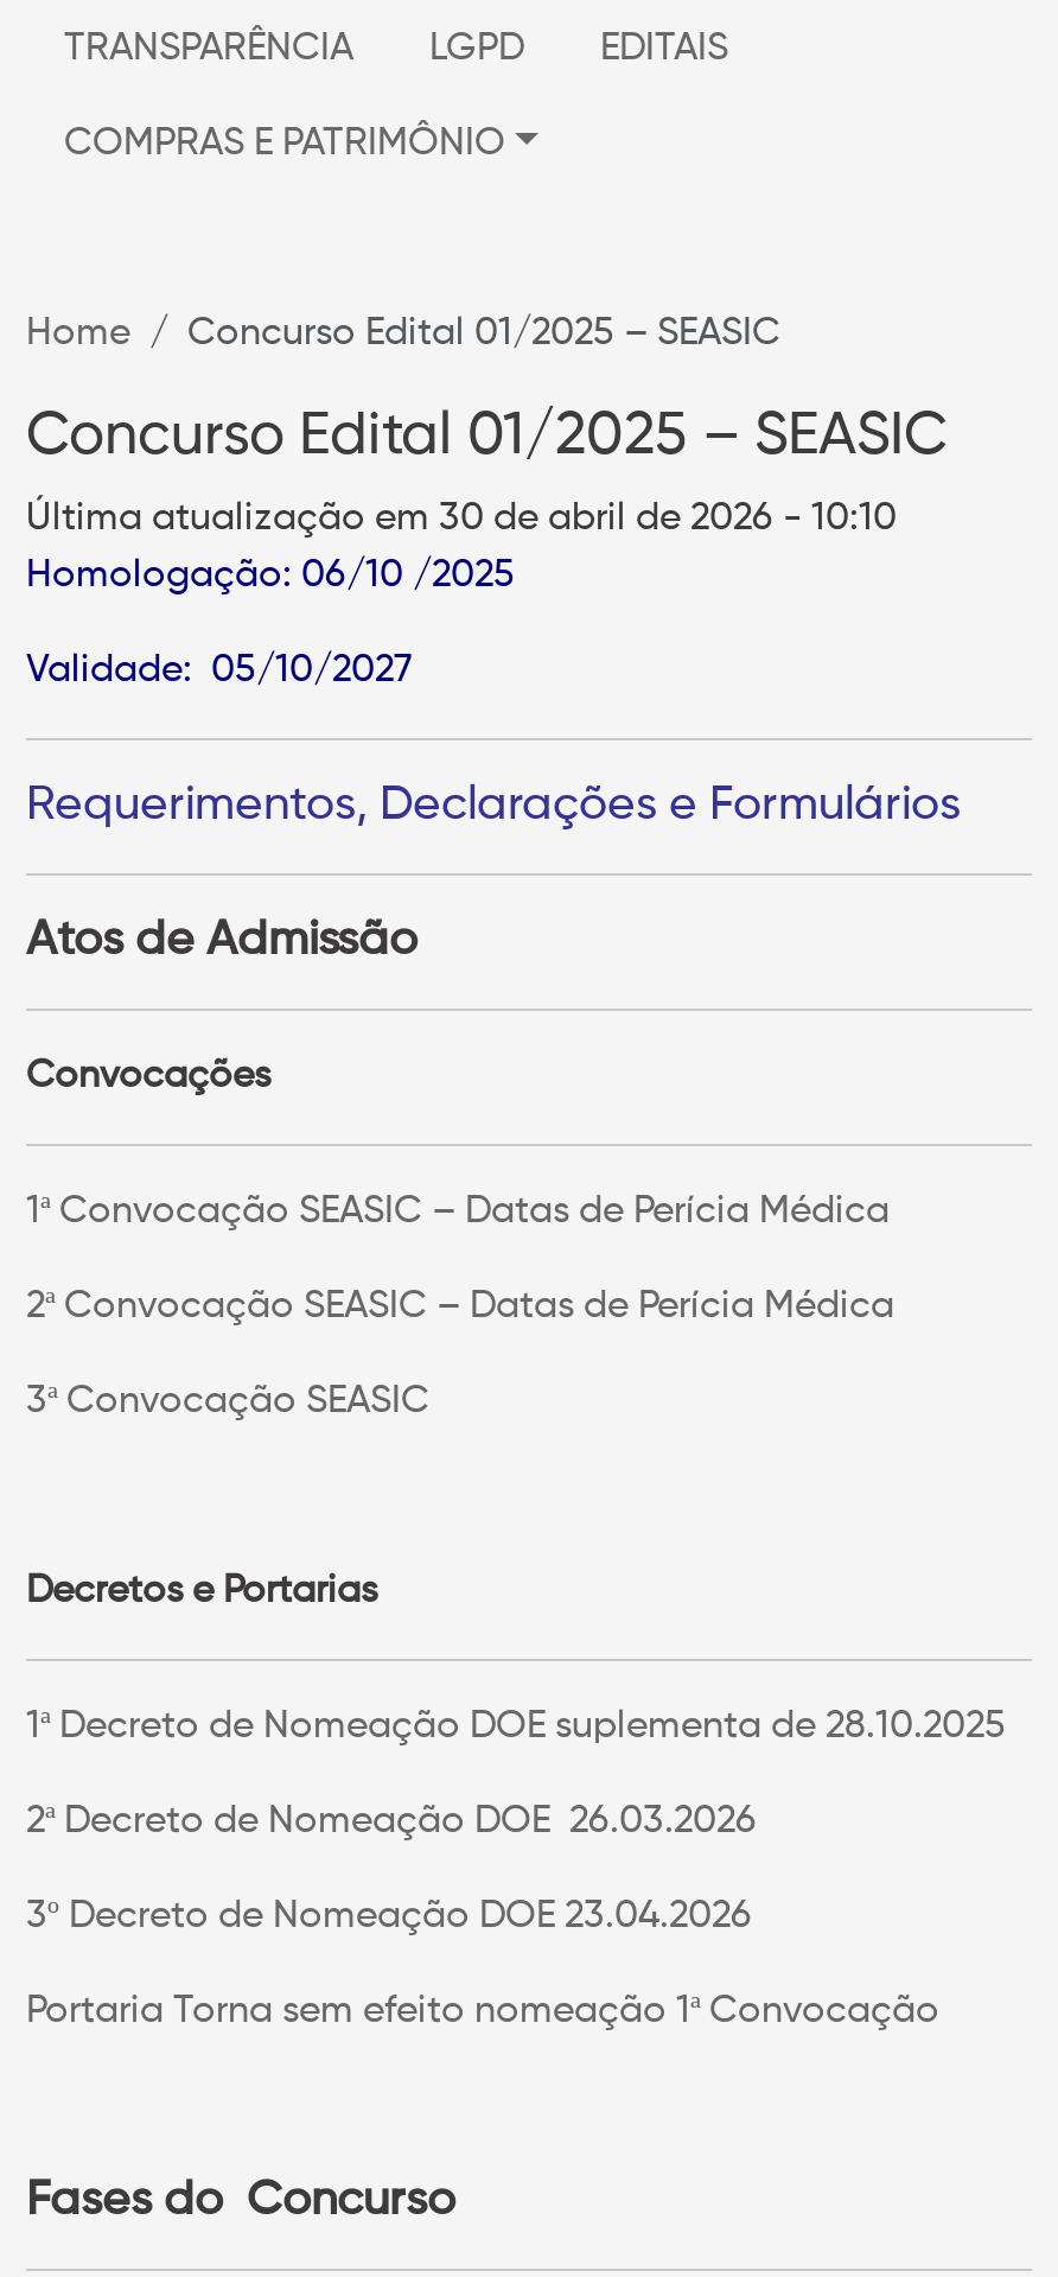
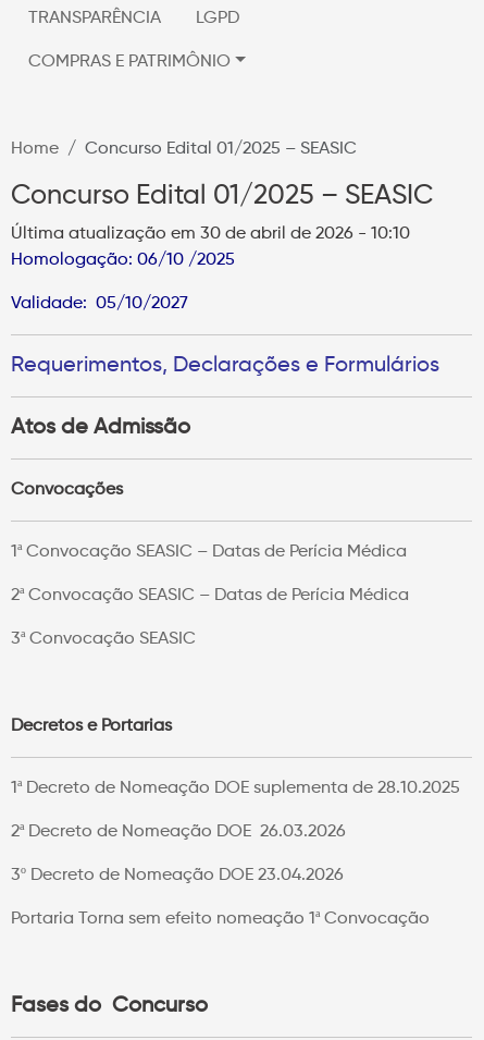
[600,31,728,69] EDITAIS -> none

